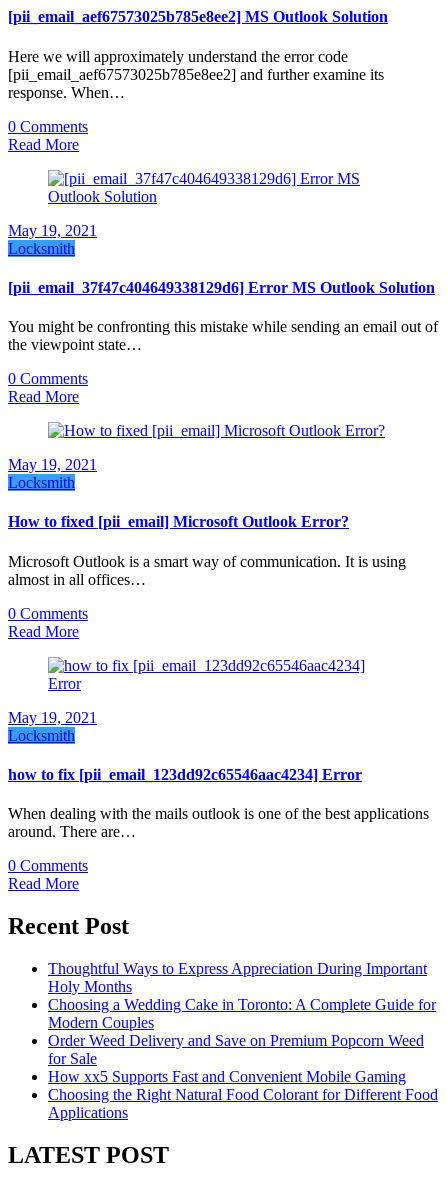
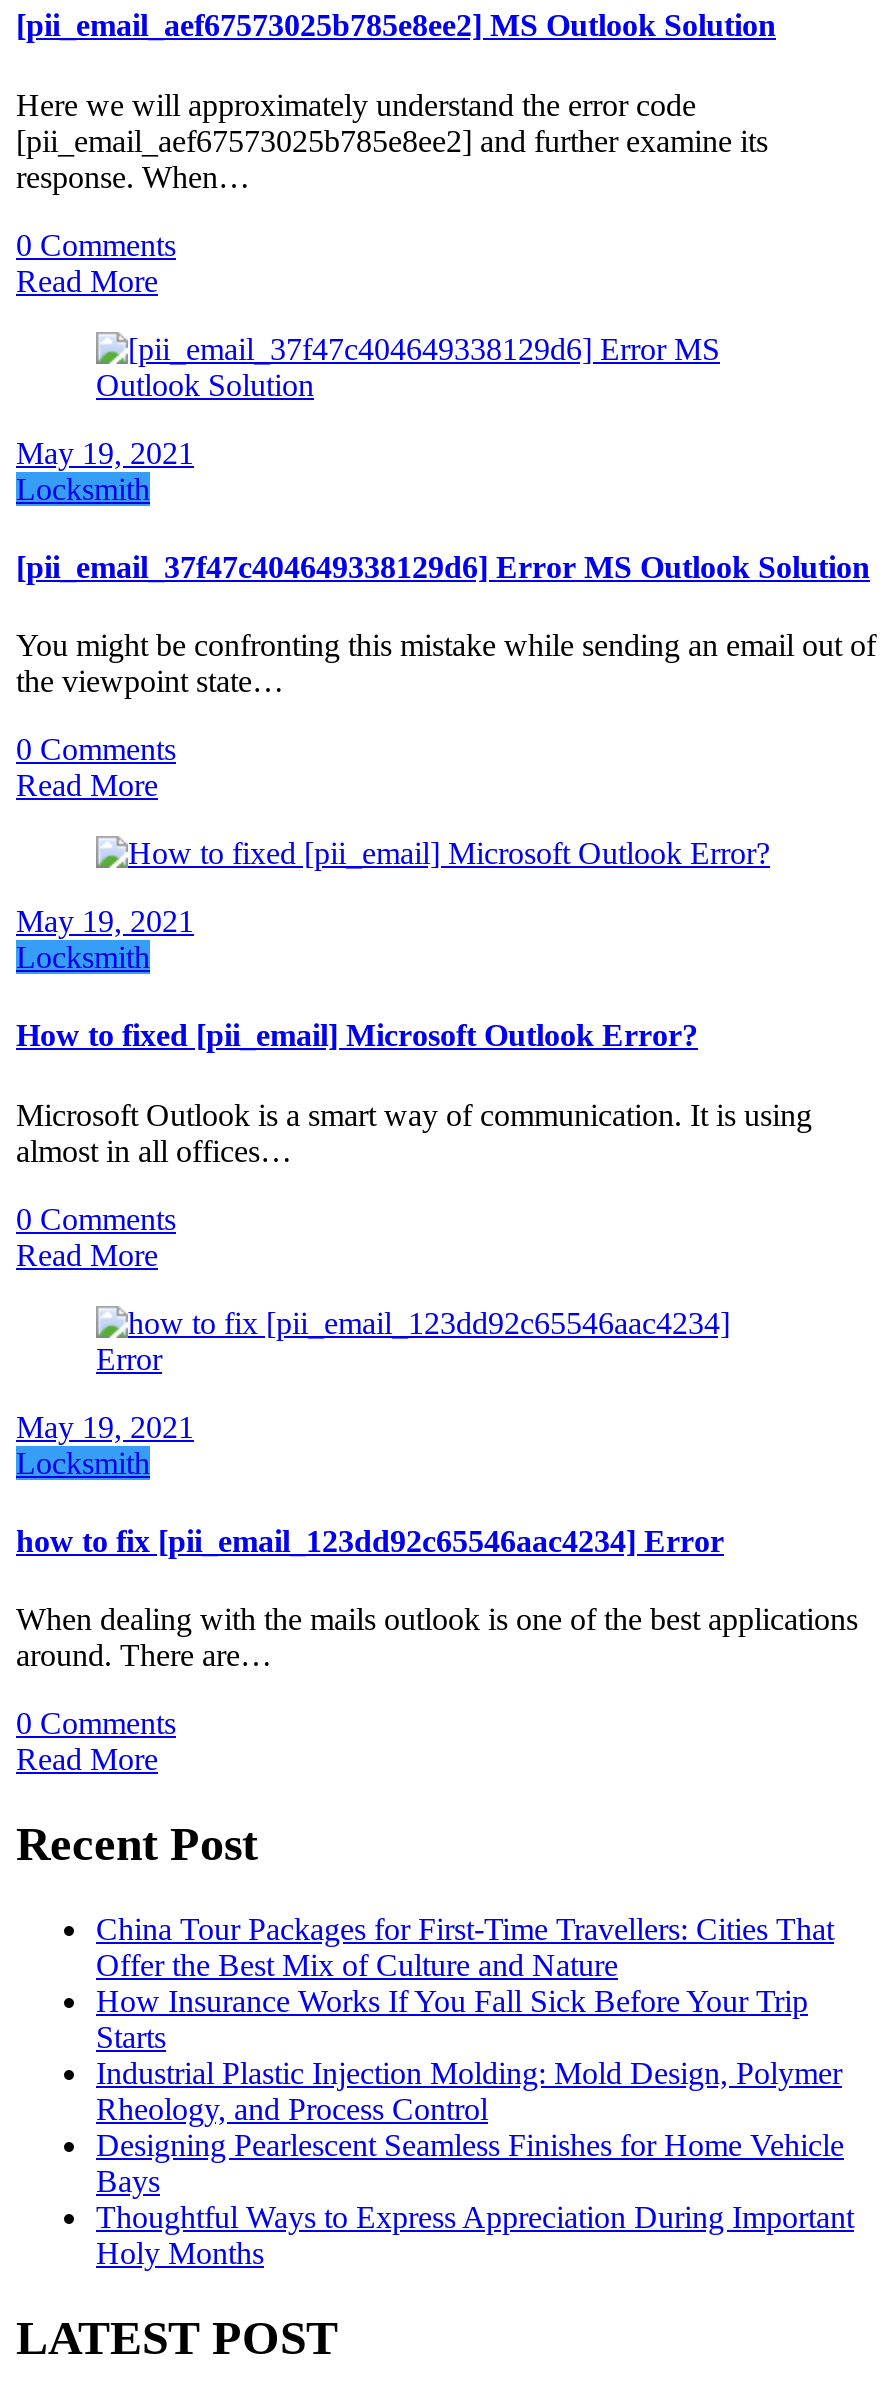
none -> [96,1912,844,2198] China Tour Packages for First-Time Travellers: Cities That | Offer the Best Mix of Culture and Nature | How Insurance Works If You Fall Sick Before Your Trip | Starts | Industrial Plastic Injection Molding: Mold Design, Polymer | Rheology, and Process Control | Designing Pearlescent Seamless Finishes for Home Vehicle | Bays
moved [48,960,427,995] -> [96,2200,854,2270]: Thoughtful Ways to Express Appreciation During Important | Holy Months
[48,996,438,1121] Choosing a Wedding Cake in Toronto: A Complete Guide for | Modern Couples | Order Weed Delivery and Save on Premium Popcorn Weed | for Sale | How xx5 Supports Fast and Convenient Mobile Gaming | Choosing the Right Natural Food Colorant for Different Food | Applications -> none

